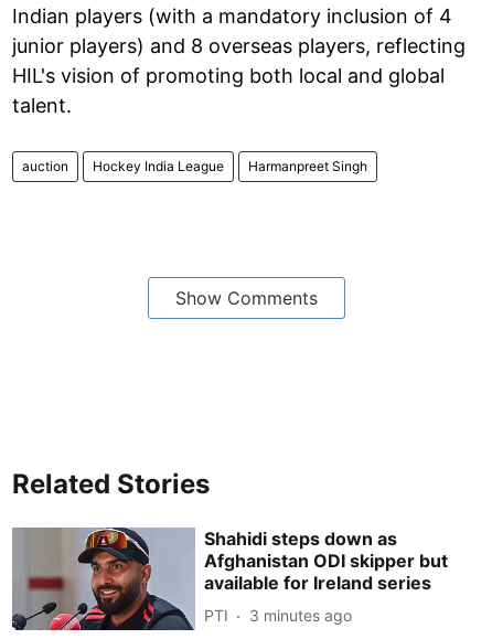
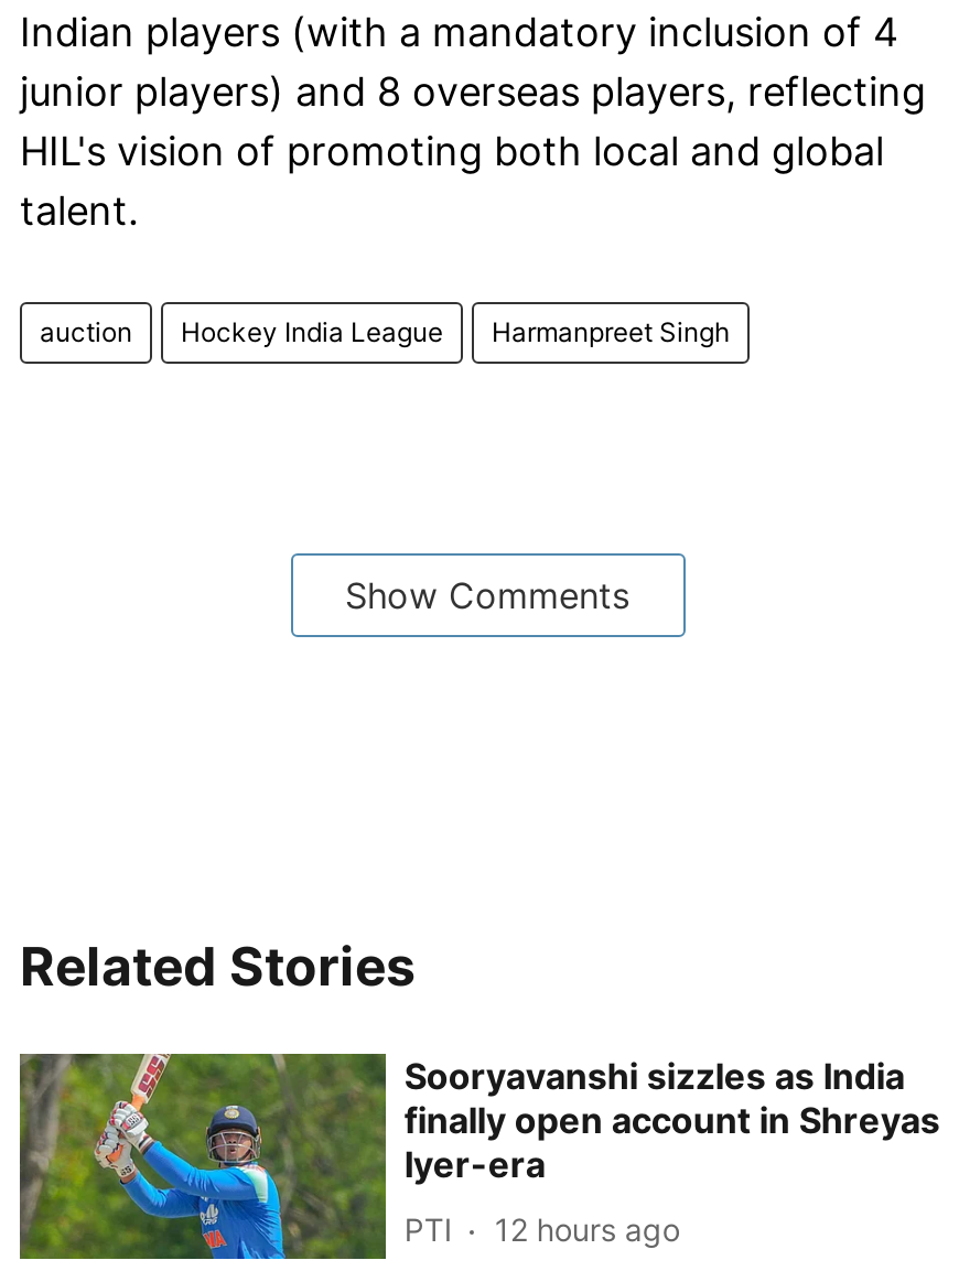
[12,526,448,631] [image] | Shahidi steps down as | Afghanistan ODI skipper but | available for Ireland series -> [18,1052,940,1261] [image] | Sooryavanshi sizzles as India | finally open account in Shreyas | Iyer-era
[205,606,352,625] PTI 3 minutes ago -> [404,1210,680,1248] PTI 12 hours ago

